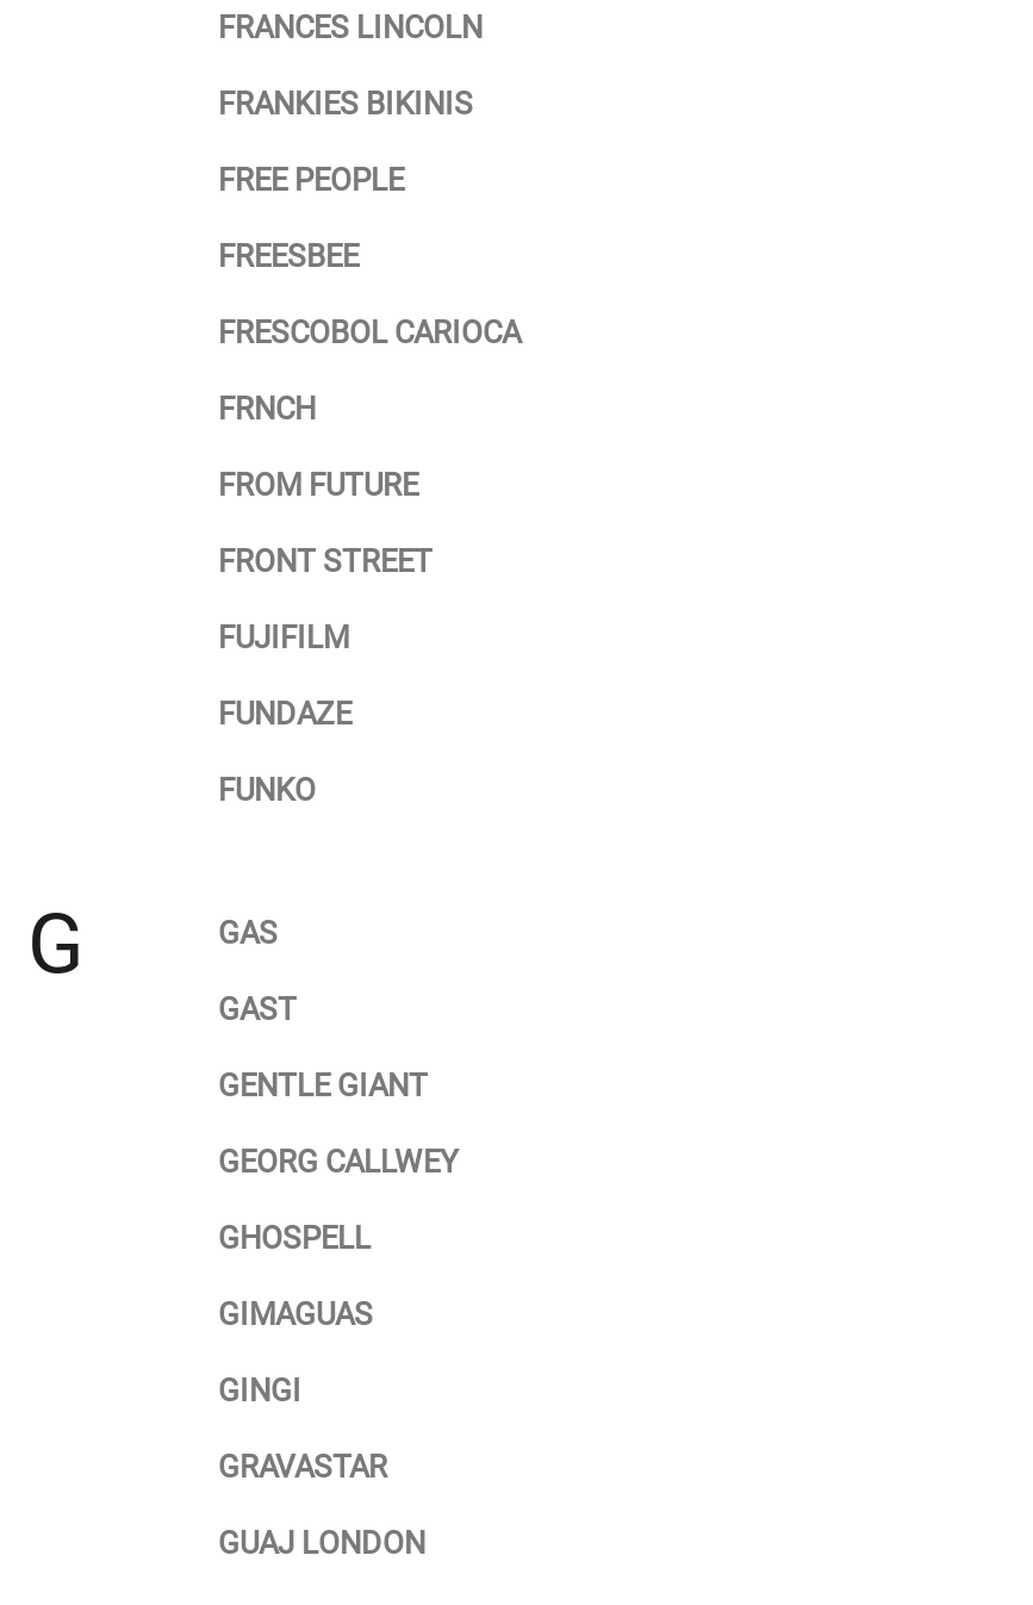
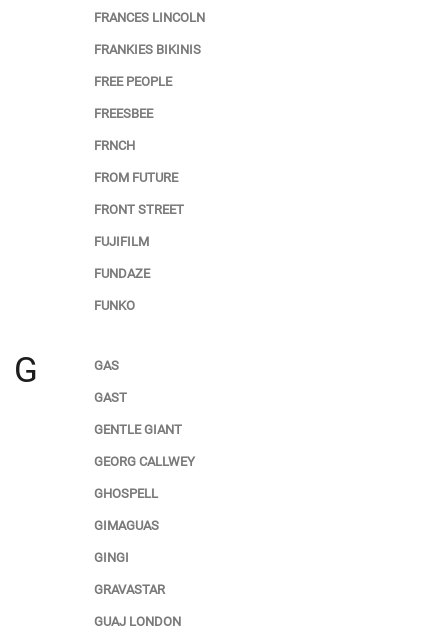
[218,315,521,350] FRESCOBOL CARIOCA -> none

